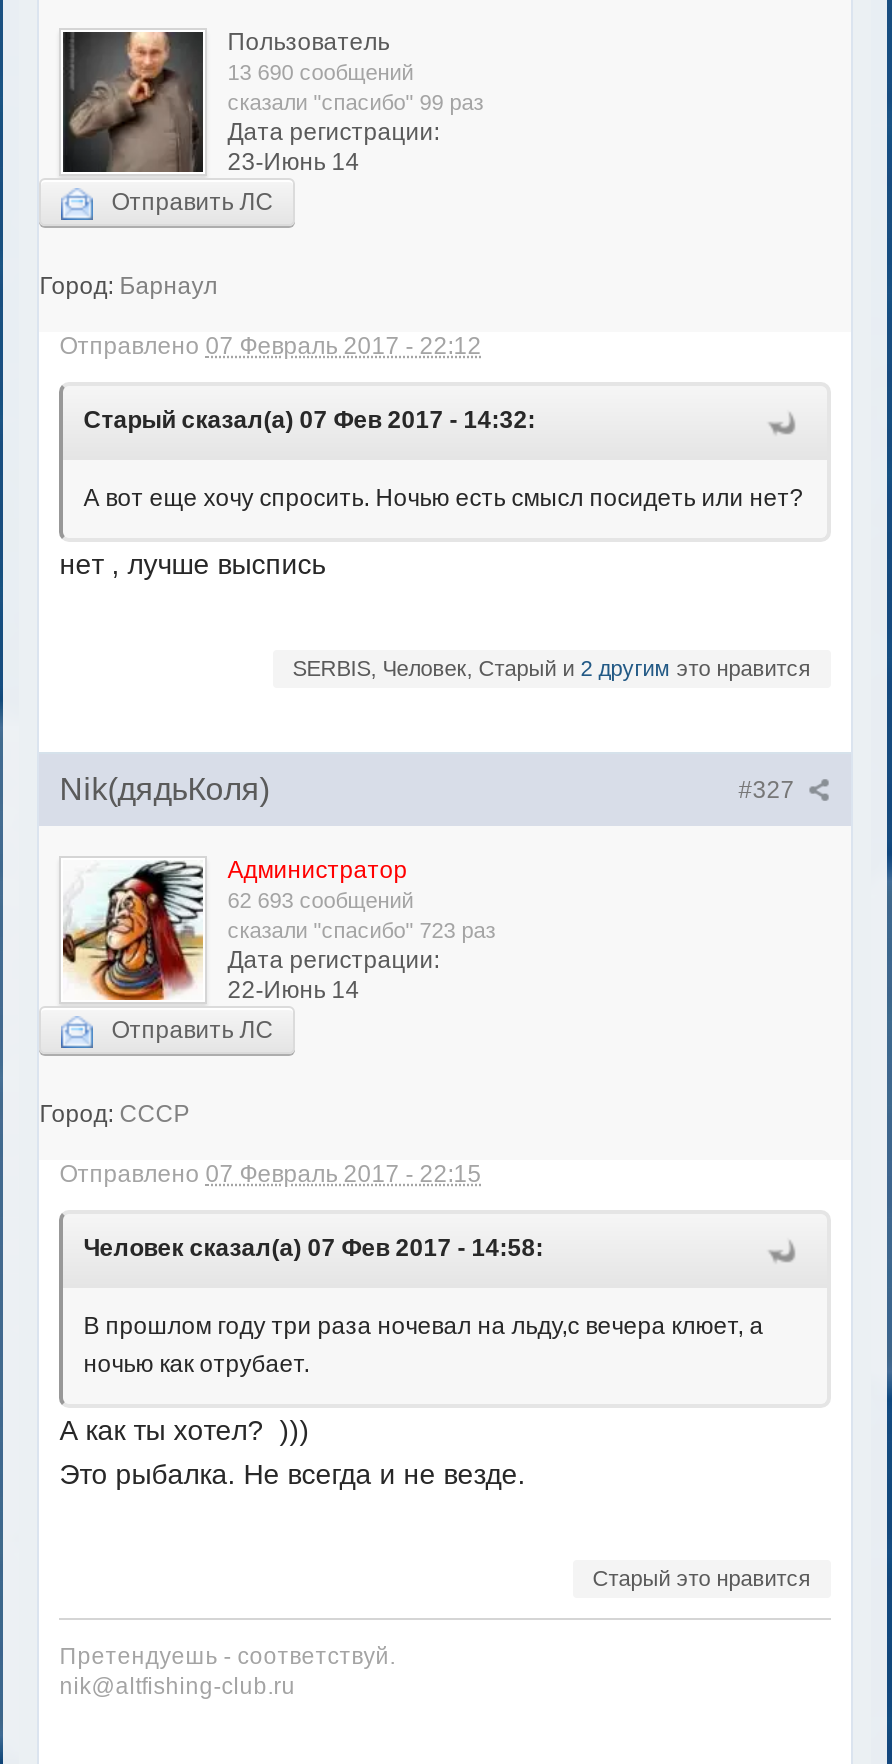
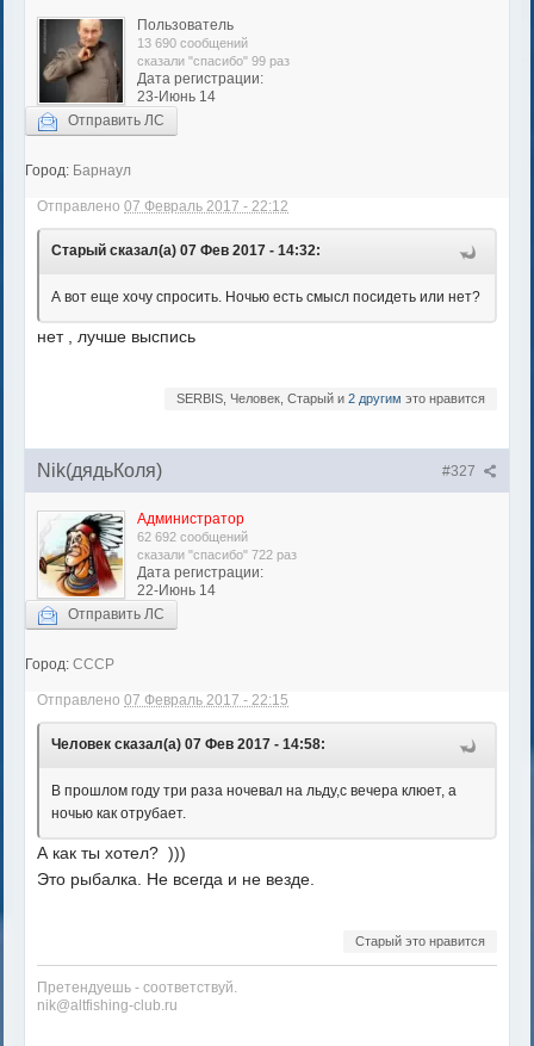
[227,888,413,912] 62 693 сообщений -> [137,530,248,544] 62 692 сообщений
[227,918,495,942] сказали "спасибо" 723 раз -> [137,548,297,562] сказали "спасибо" 722 раз

